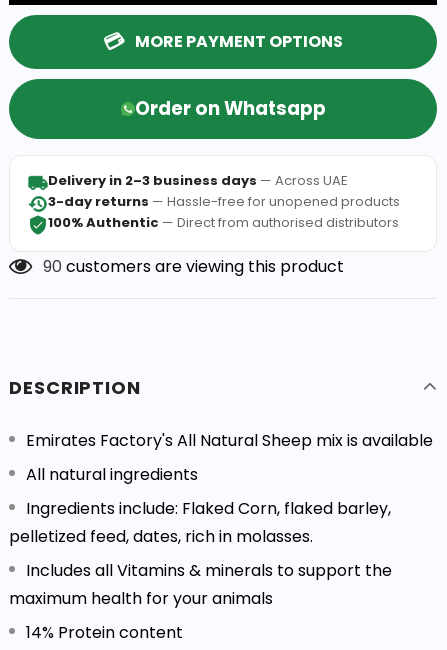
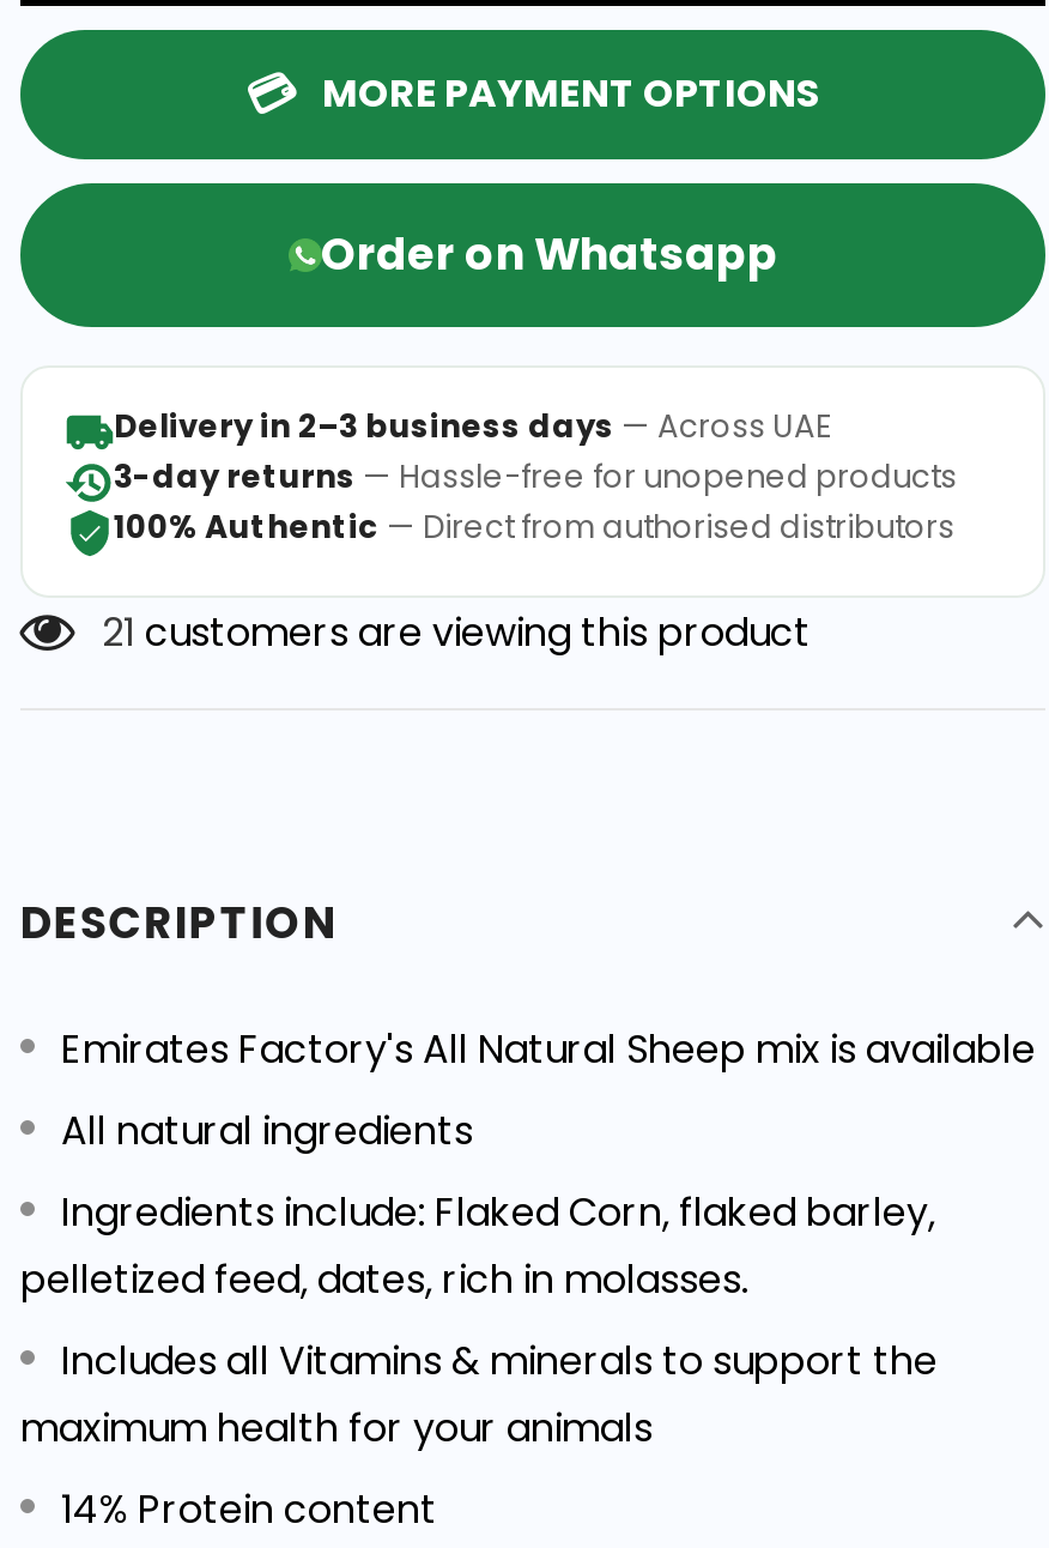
[43,255,344,278] 90 customers are viewing this product -> [102,605,811,660] 21 customers are viewing this product

